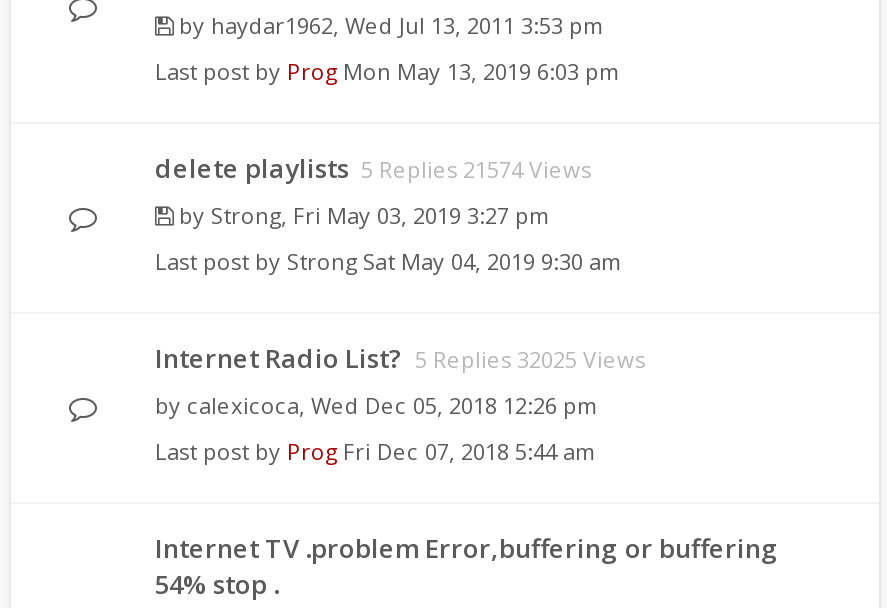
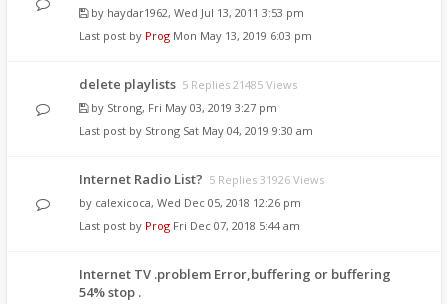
[155,150,591,186] delete playlists 5 Replies 21574 Views -> [79,75,297,93] delete playlists 5 Replies 21485 Views
[155,340,645,376] Internet Radio List? 5 Replies 32025 Views -> [79,170,324,188] Internet Radio List? 5 Replies 31926 Views

